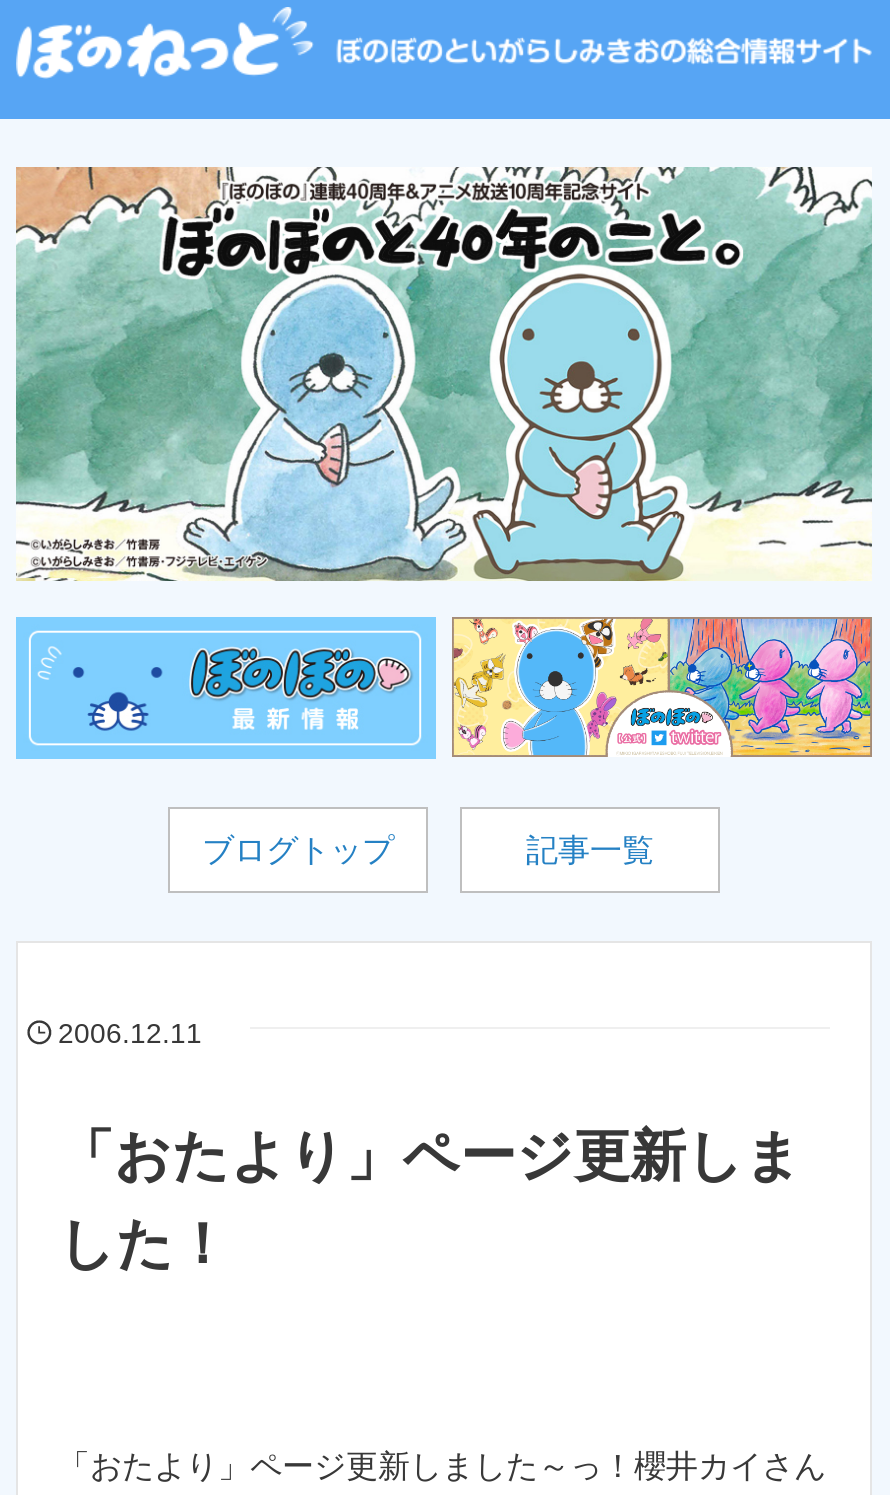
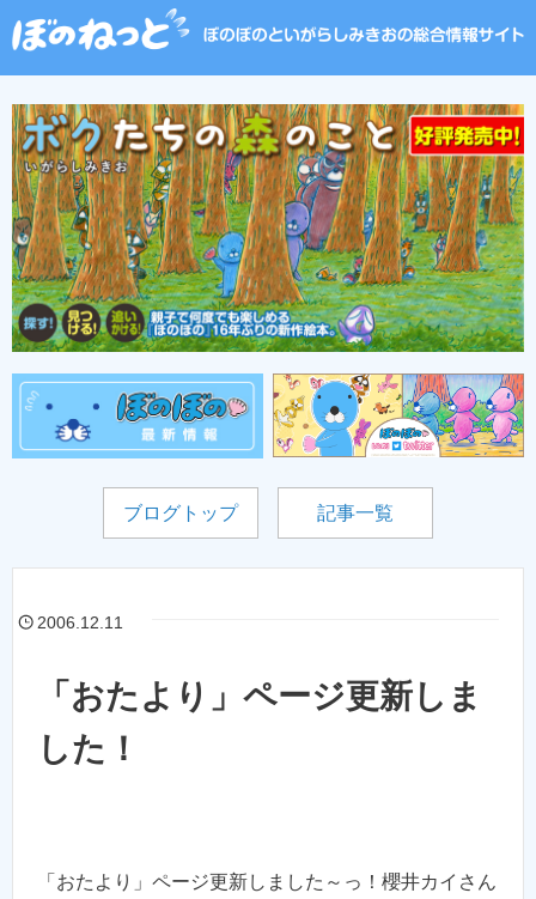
[14,165,874,583] [image] -> [11,103,525,353] [image]

